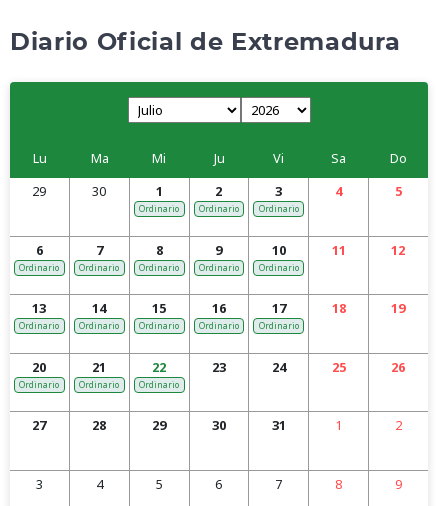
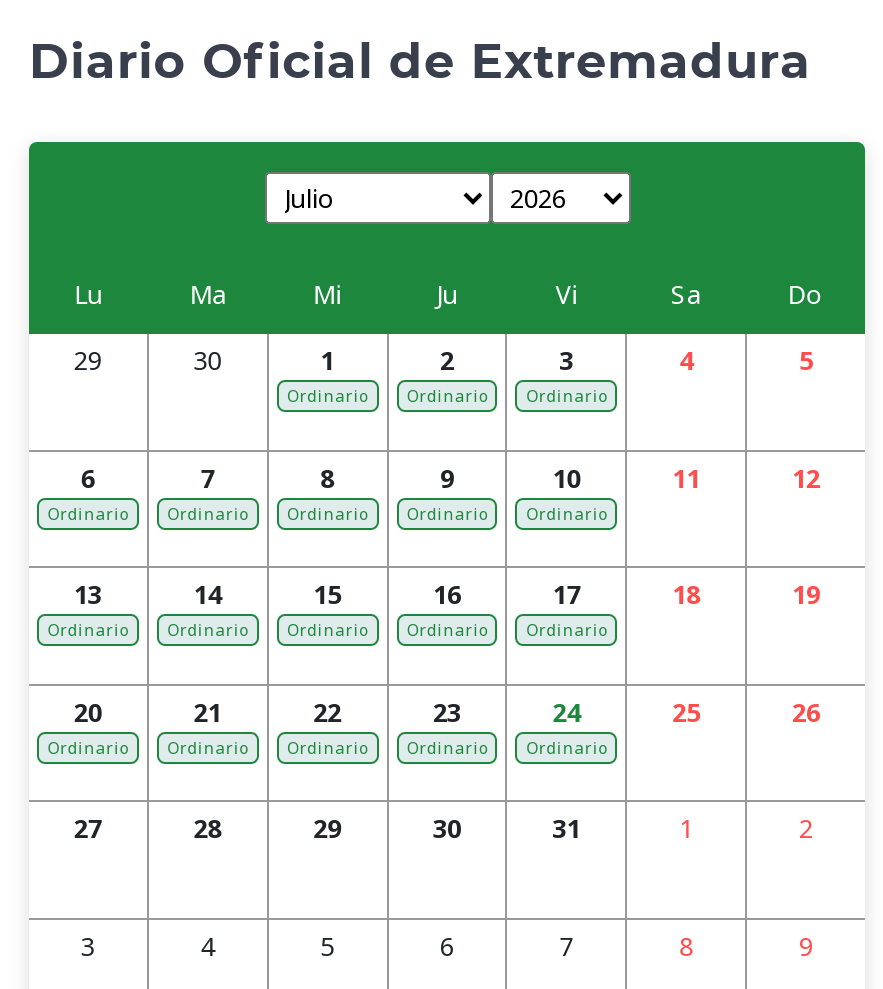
none -> [407,735,487,757] Ordinario
none -> [527,735,607,757] Ordinario

